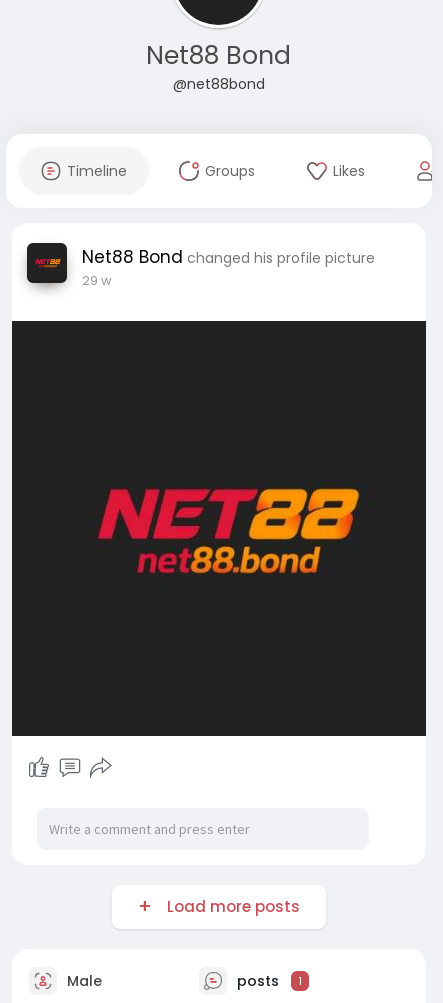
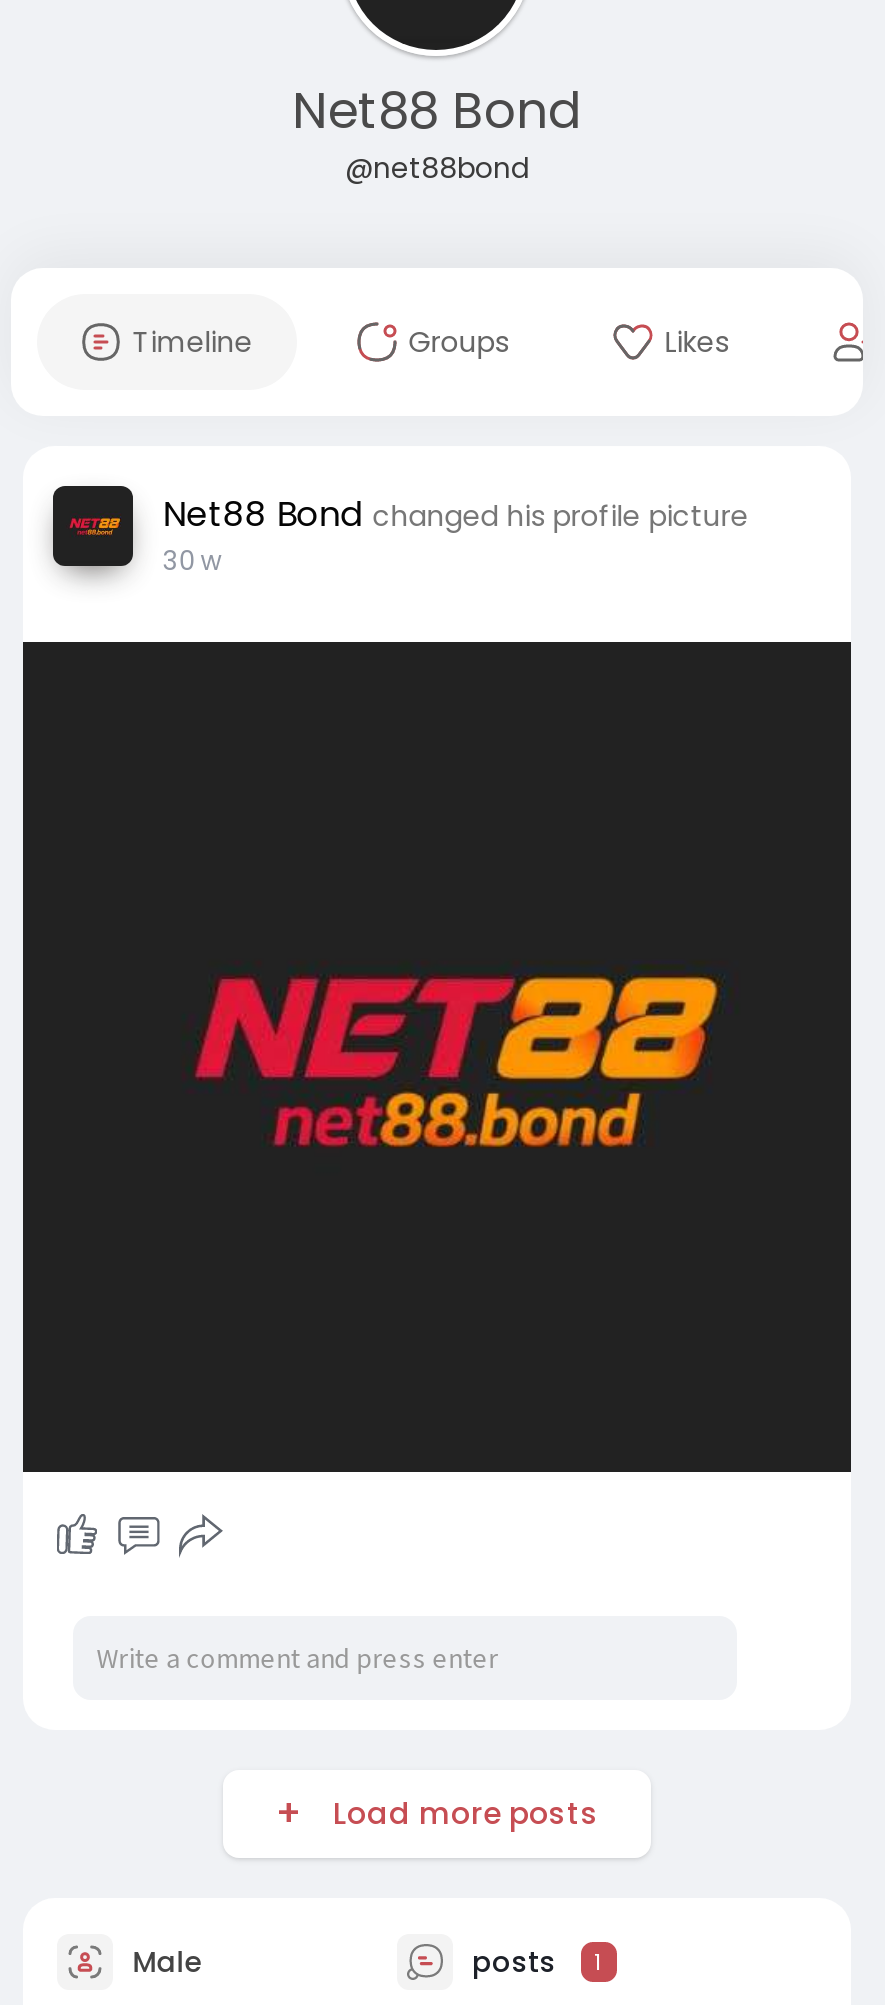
[82,271,112,290] 29 w -> [162,542,222,580] 30 w

